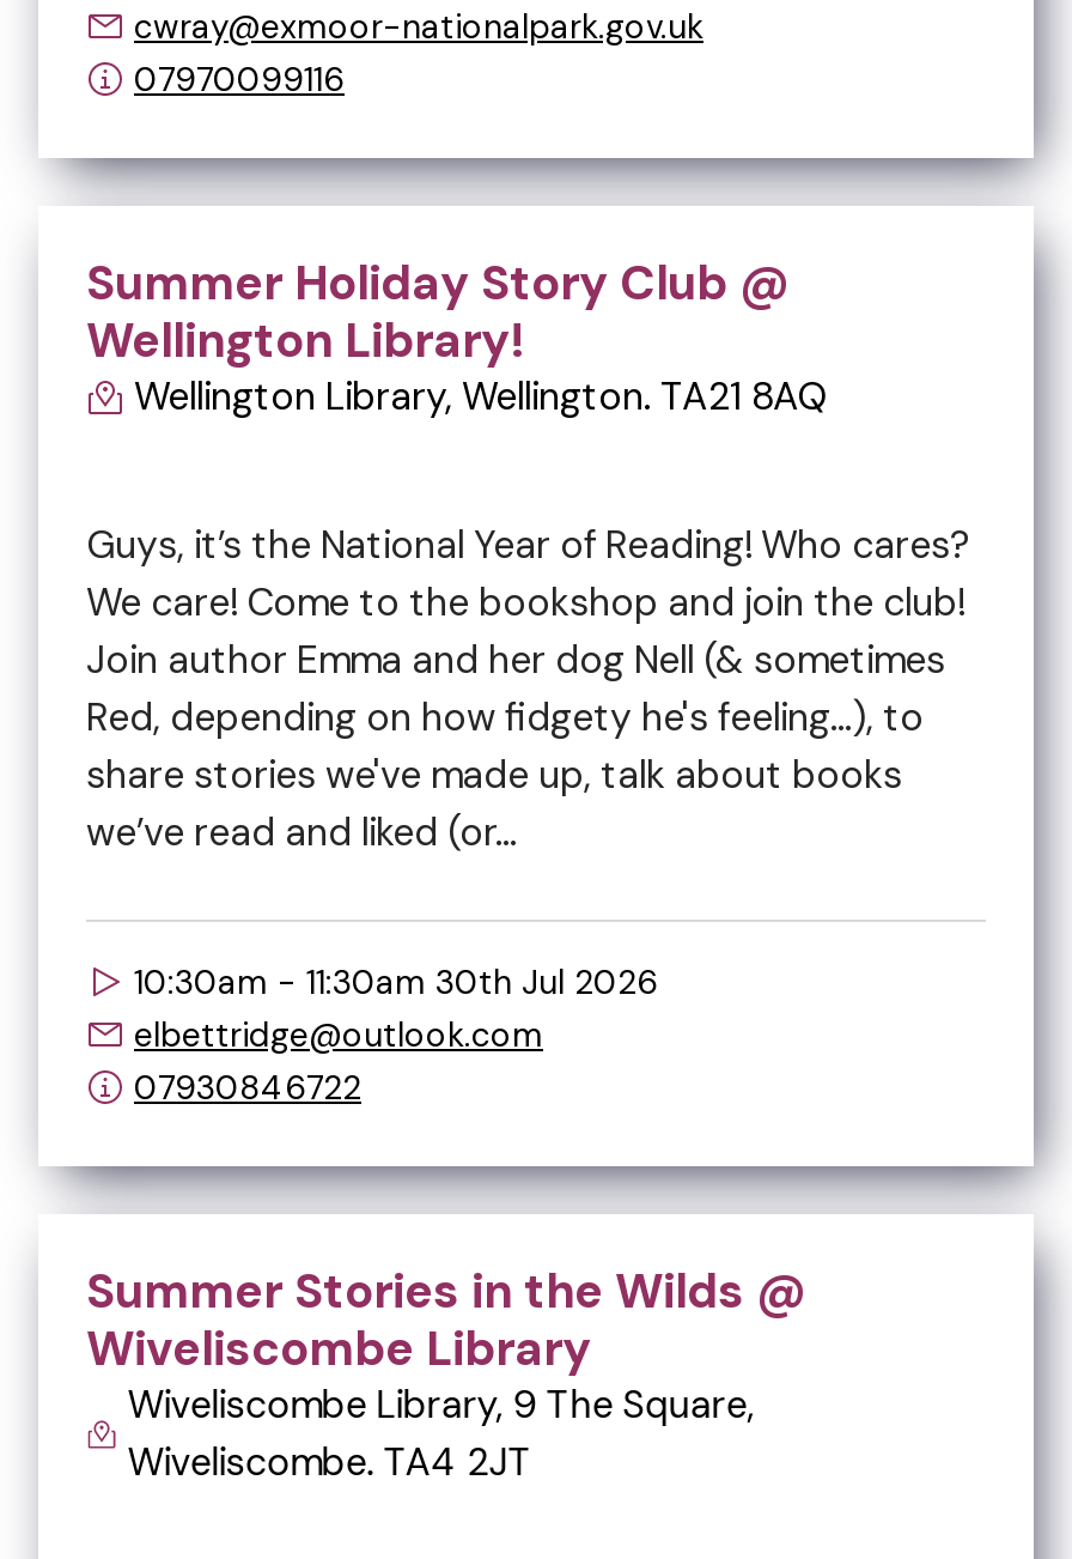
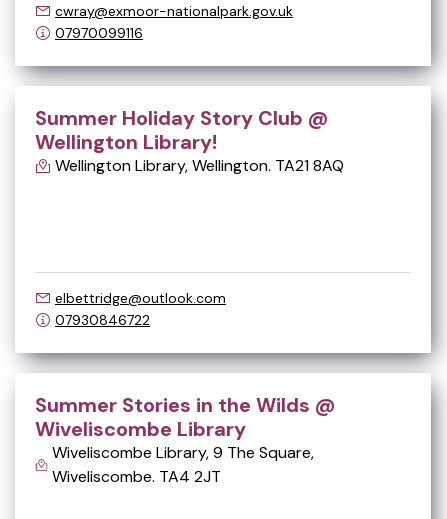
[86,519,971,1003] Guys, it’s the National Year of Reading! Who cares? | We care! Come to the bookshop and join the club! | Join author Emma and her dog Nell (& sometimes | Red, depending on how fidgety he's feeling...), to | share stories we've made up, talk about books | we’ve read and liked (or... | 10:30am - 11:30am 30th Jul 2026 -> none

